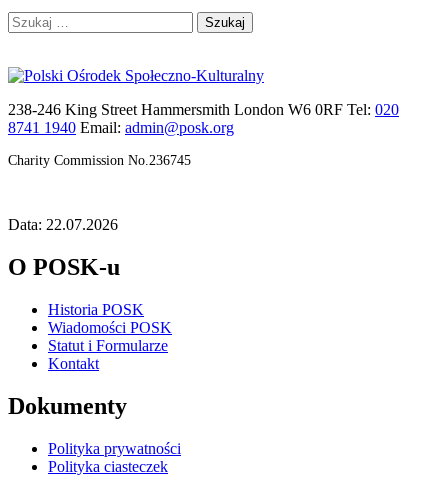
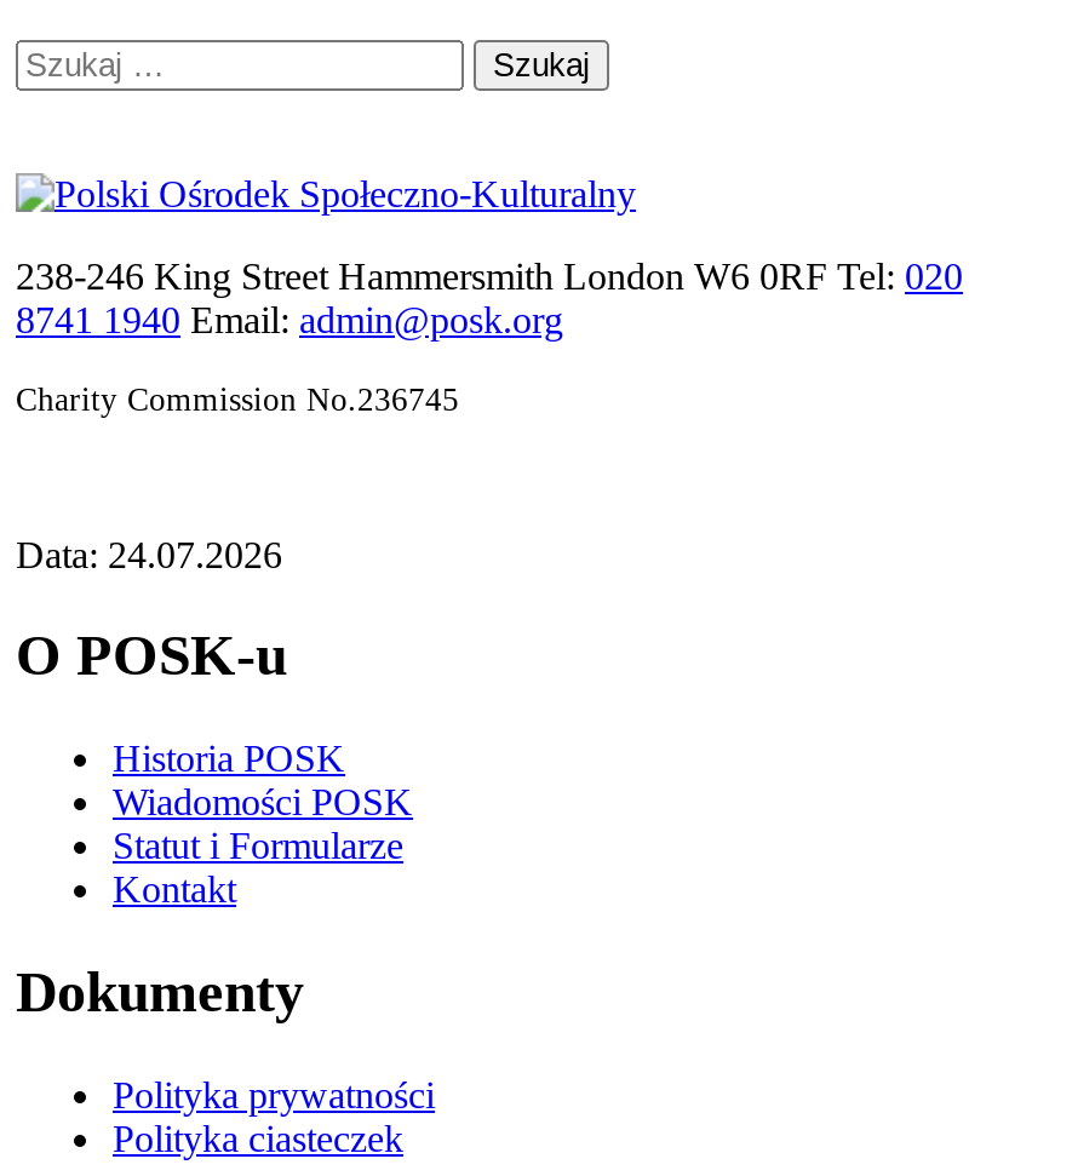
[8,216,118,233] Data: 22.07.2026 -> [16,533,282,575] Data: 24.07.2026

